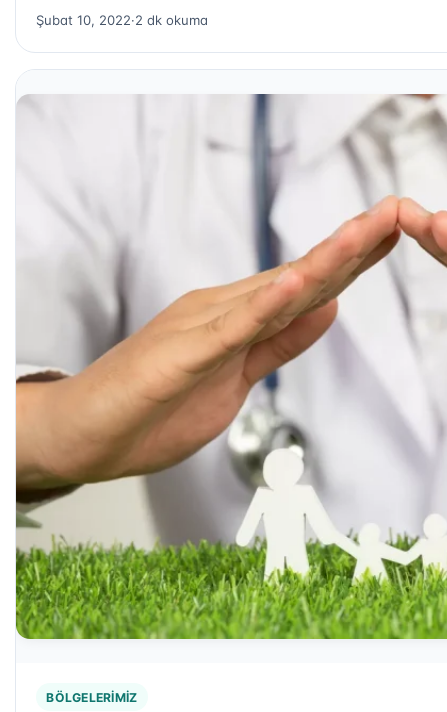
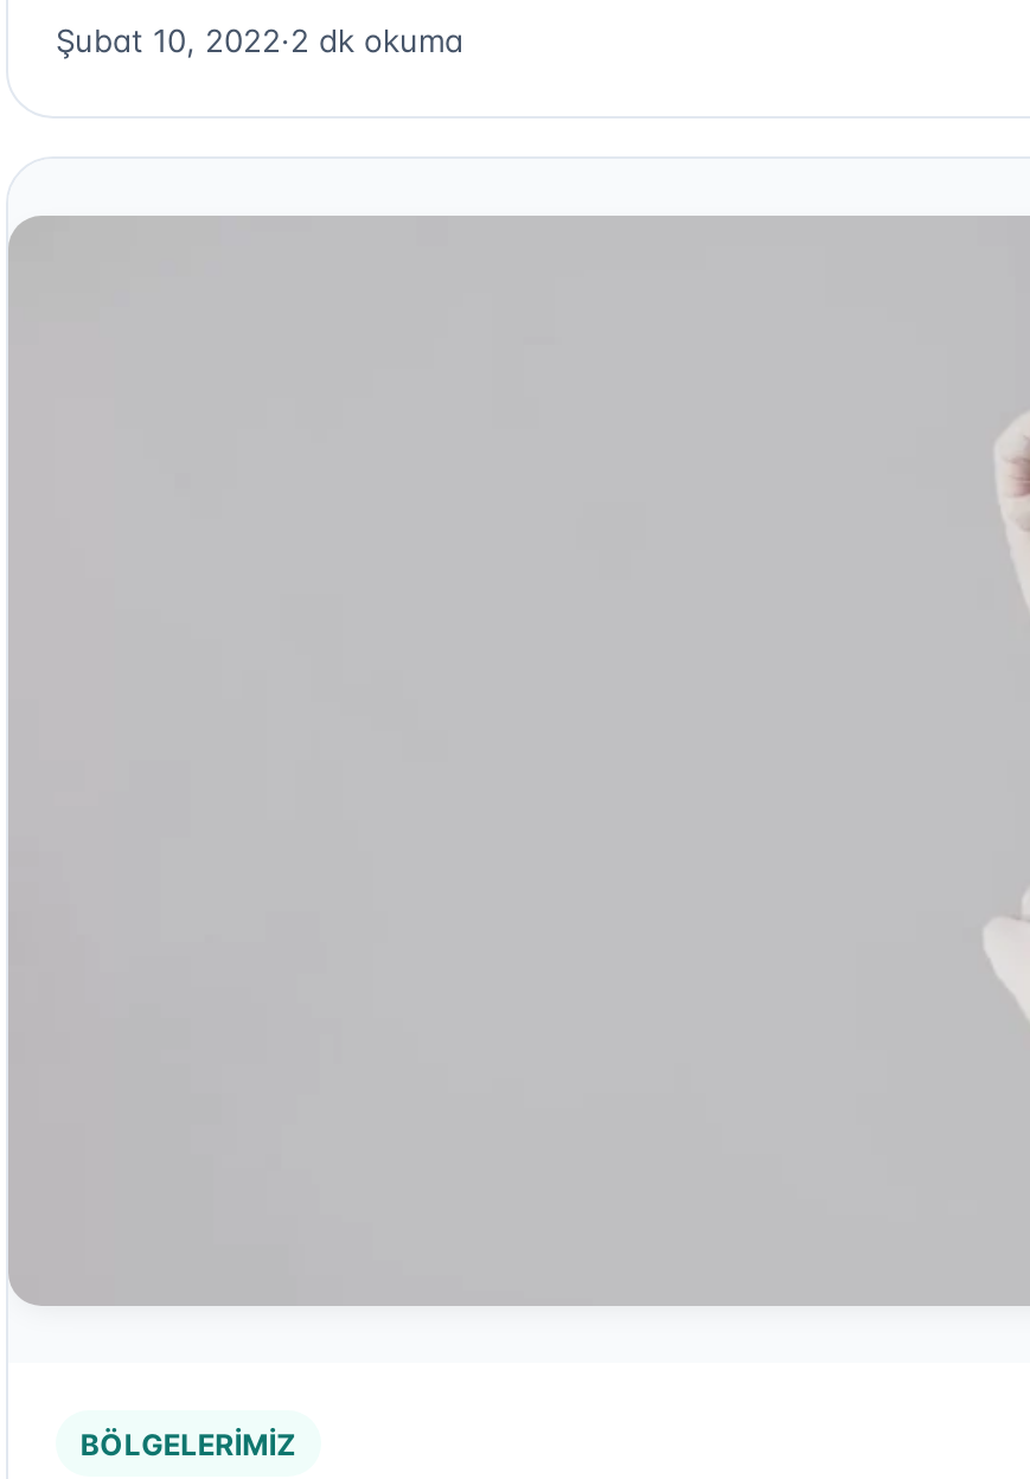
[15,94,444,640] [image] -> none

